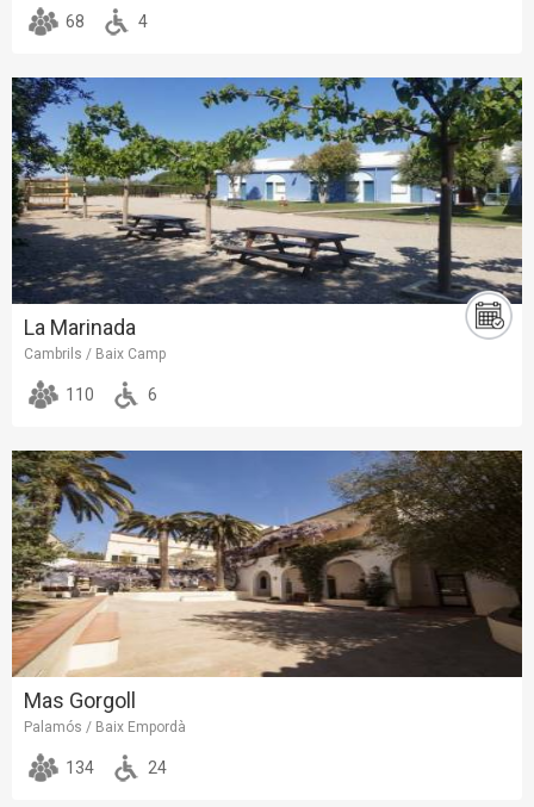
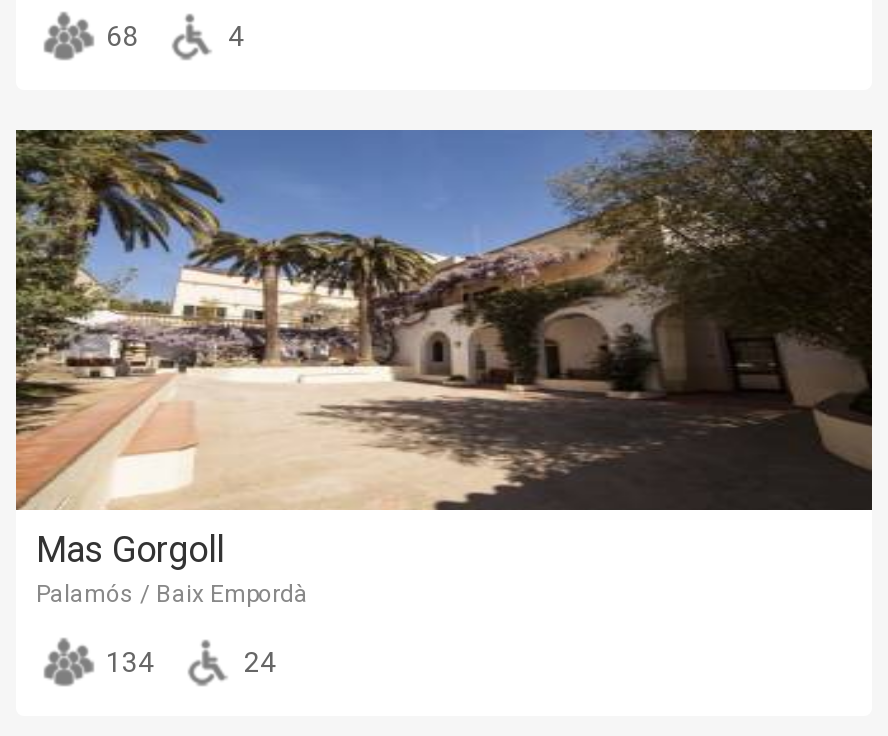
[11,76,523,404] [image] | La Marinada | Cambrils / Baix Camp | 110 | 6 -> none

